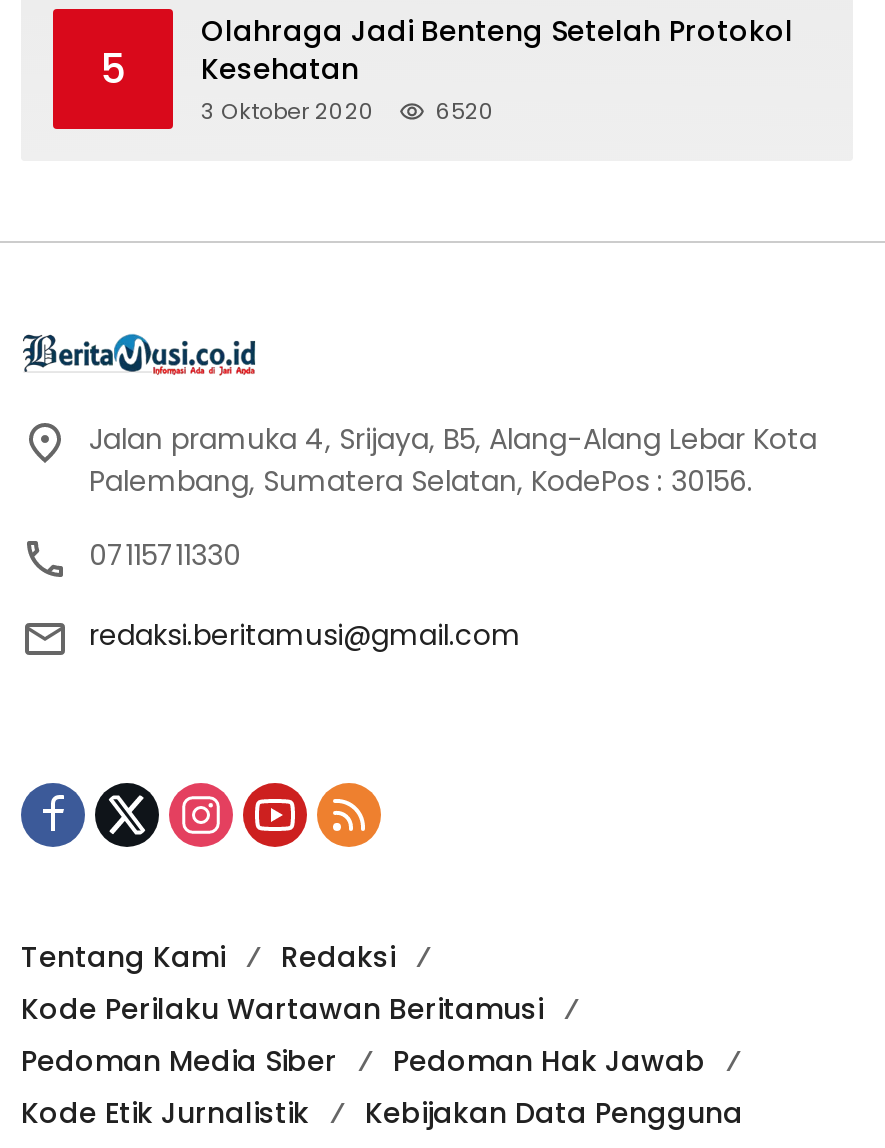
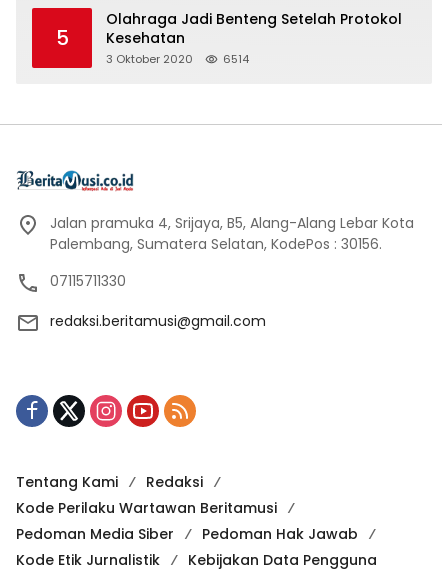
[201,96,495,128] 3 Oktober 2020 6520 -> [106,51,249,67] 3 Oktober 2020 6514

